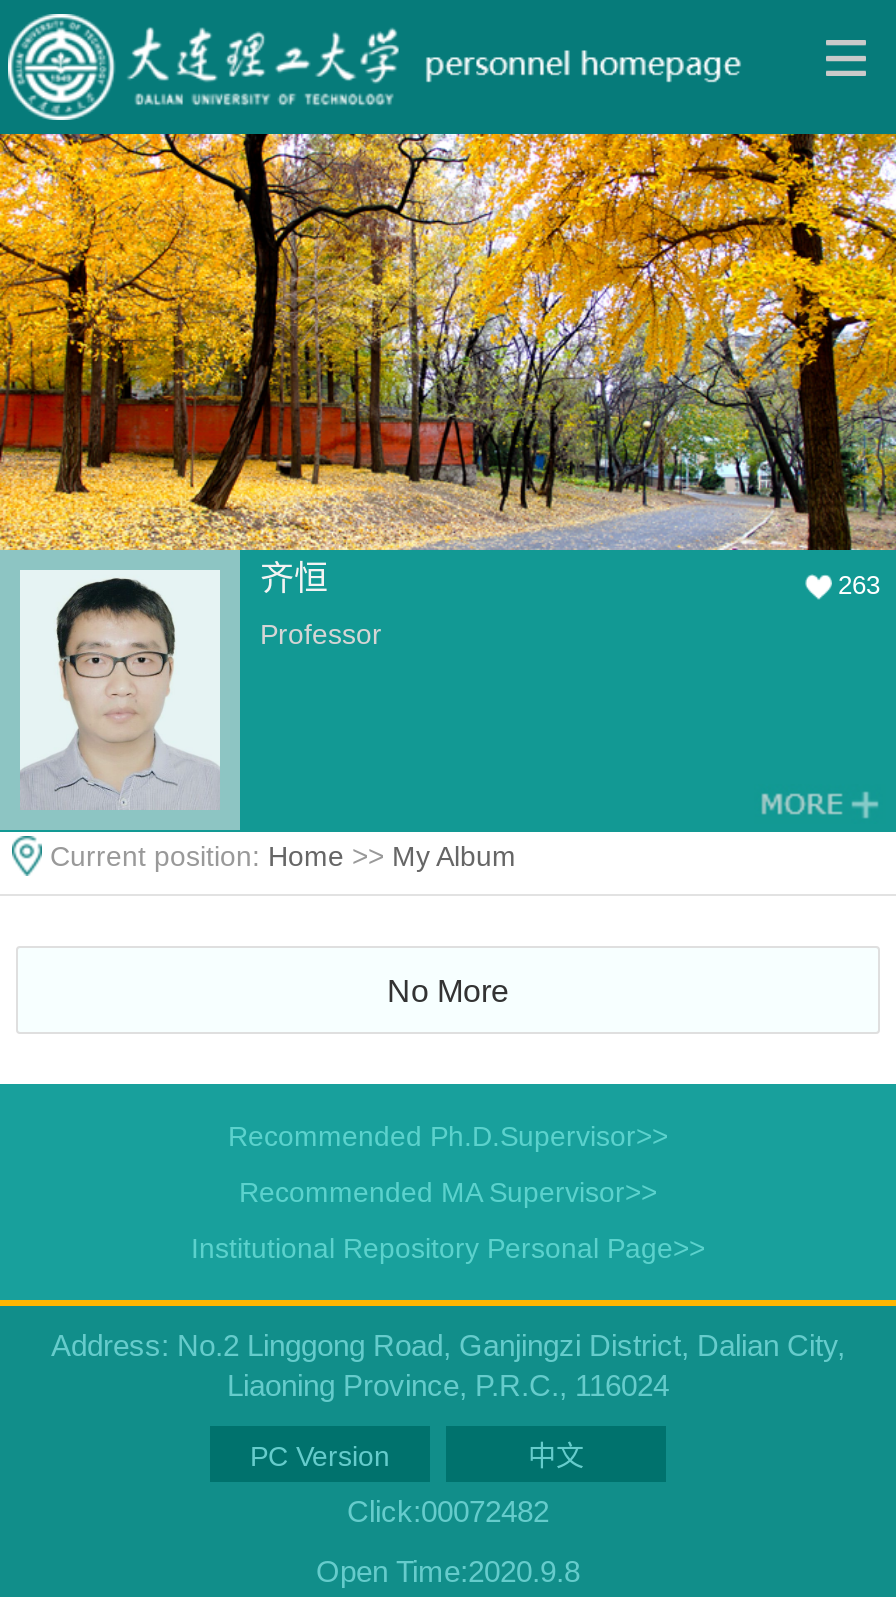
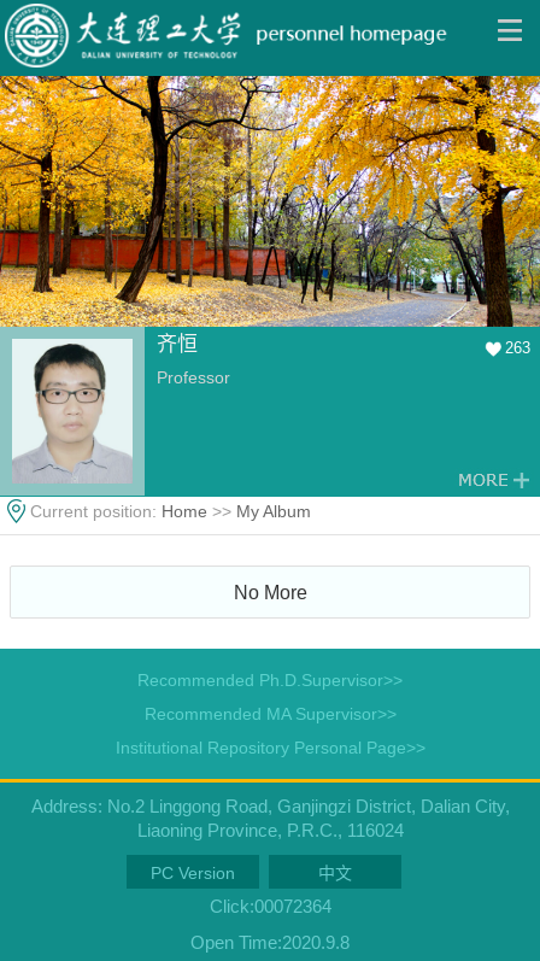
[347,1494,549,1528] Click:00072482 -> [209,896,331,916] Click:00072364

